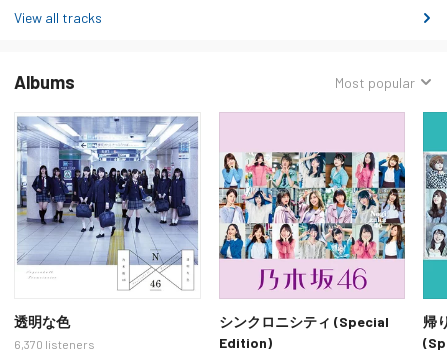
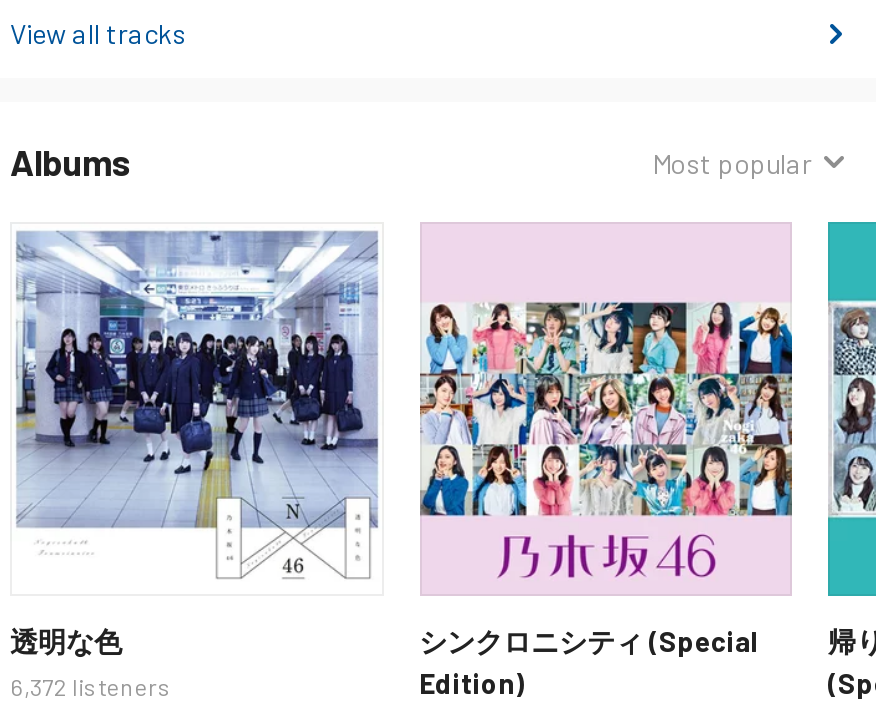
[14,337,95,351] 6,370 listeners -> [10,672,172,700] 6,372 listeners

